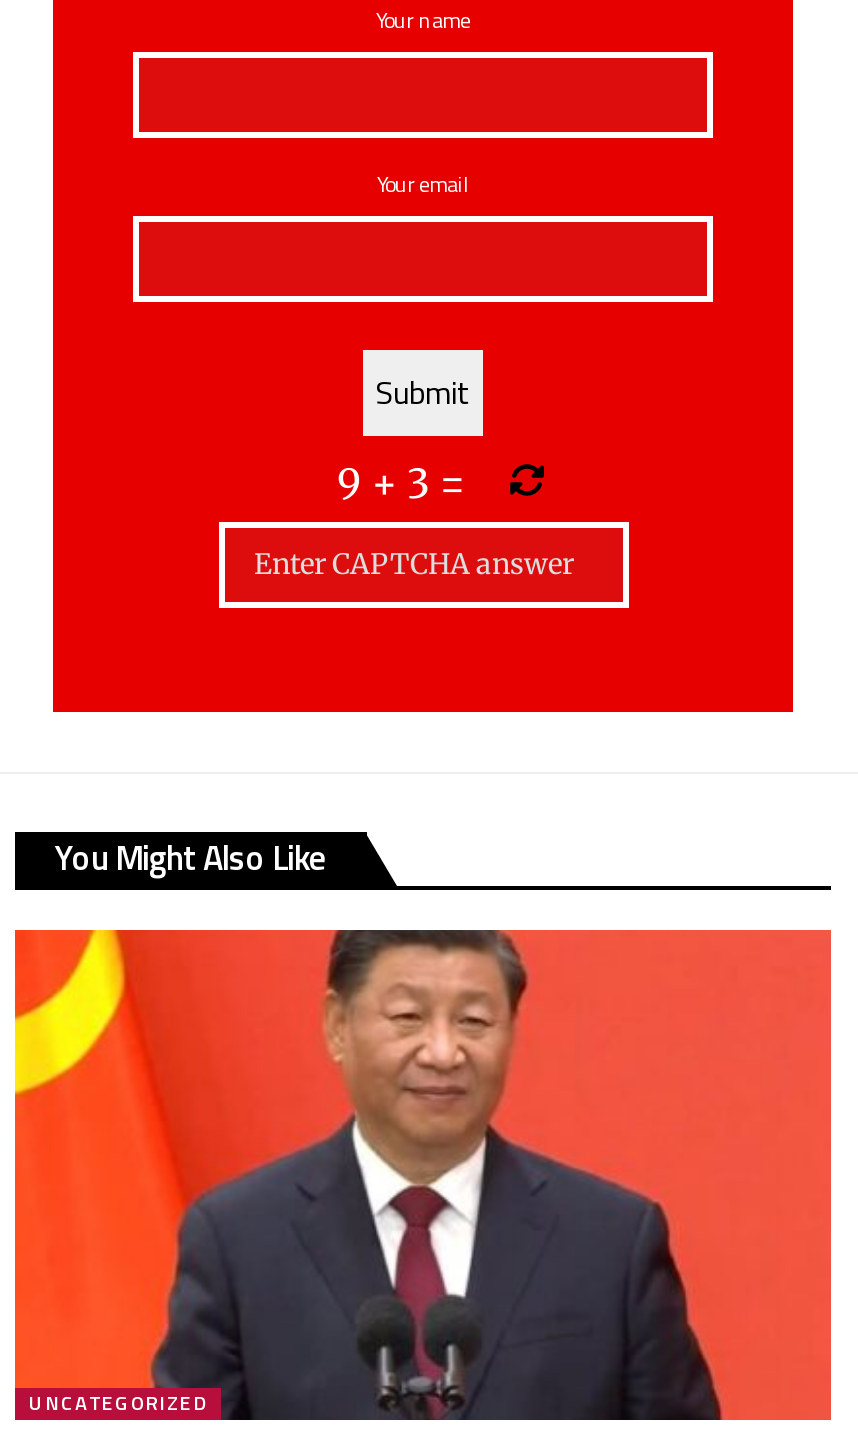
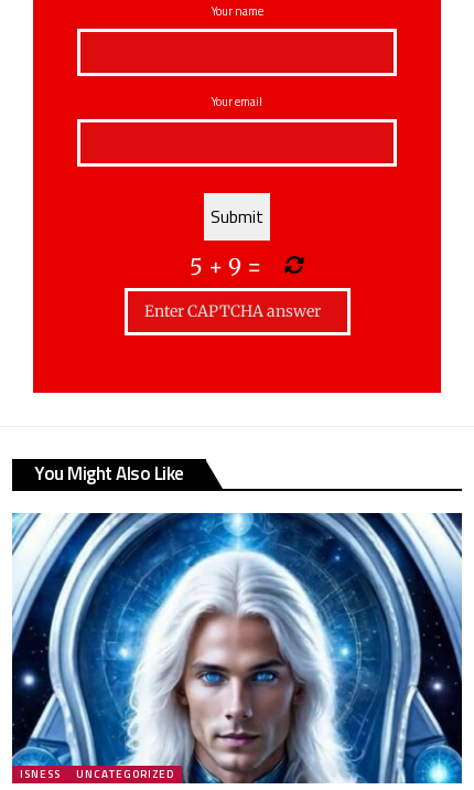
[337,459,465,509] 9 + 3 = -> [189,253,261,281] 5 + 9 =
[13,928,833,1422] [image] -> [11,512,463,784] [image]
none -> [20,766,61,783] ISNESS

